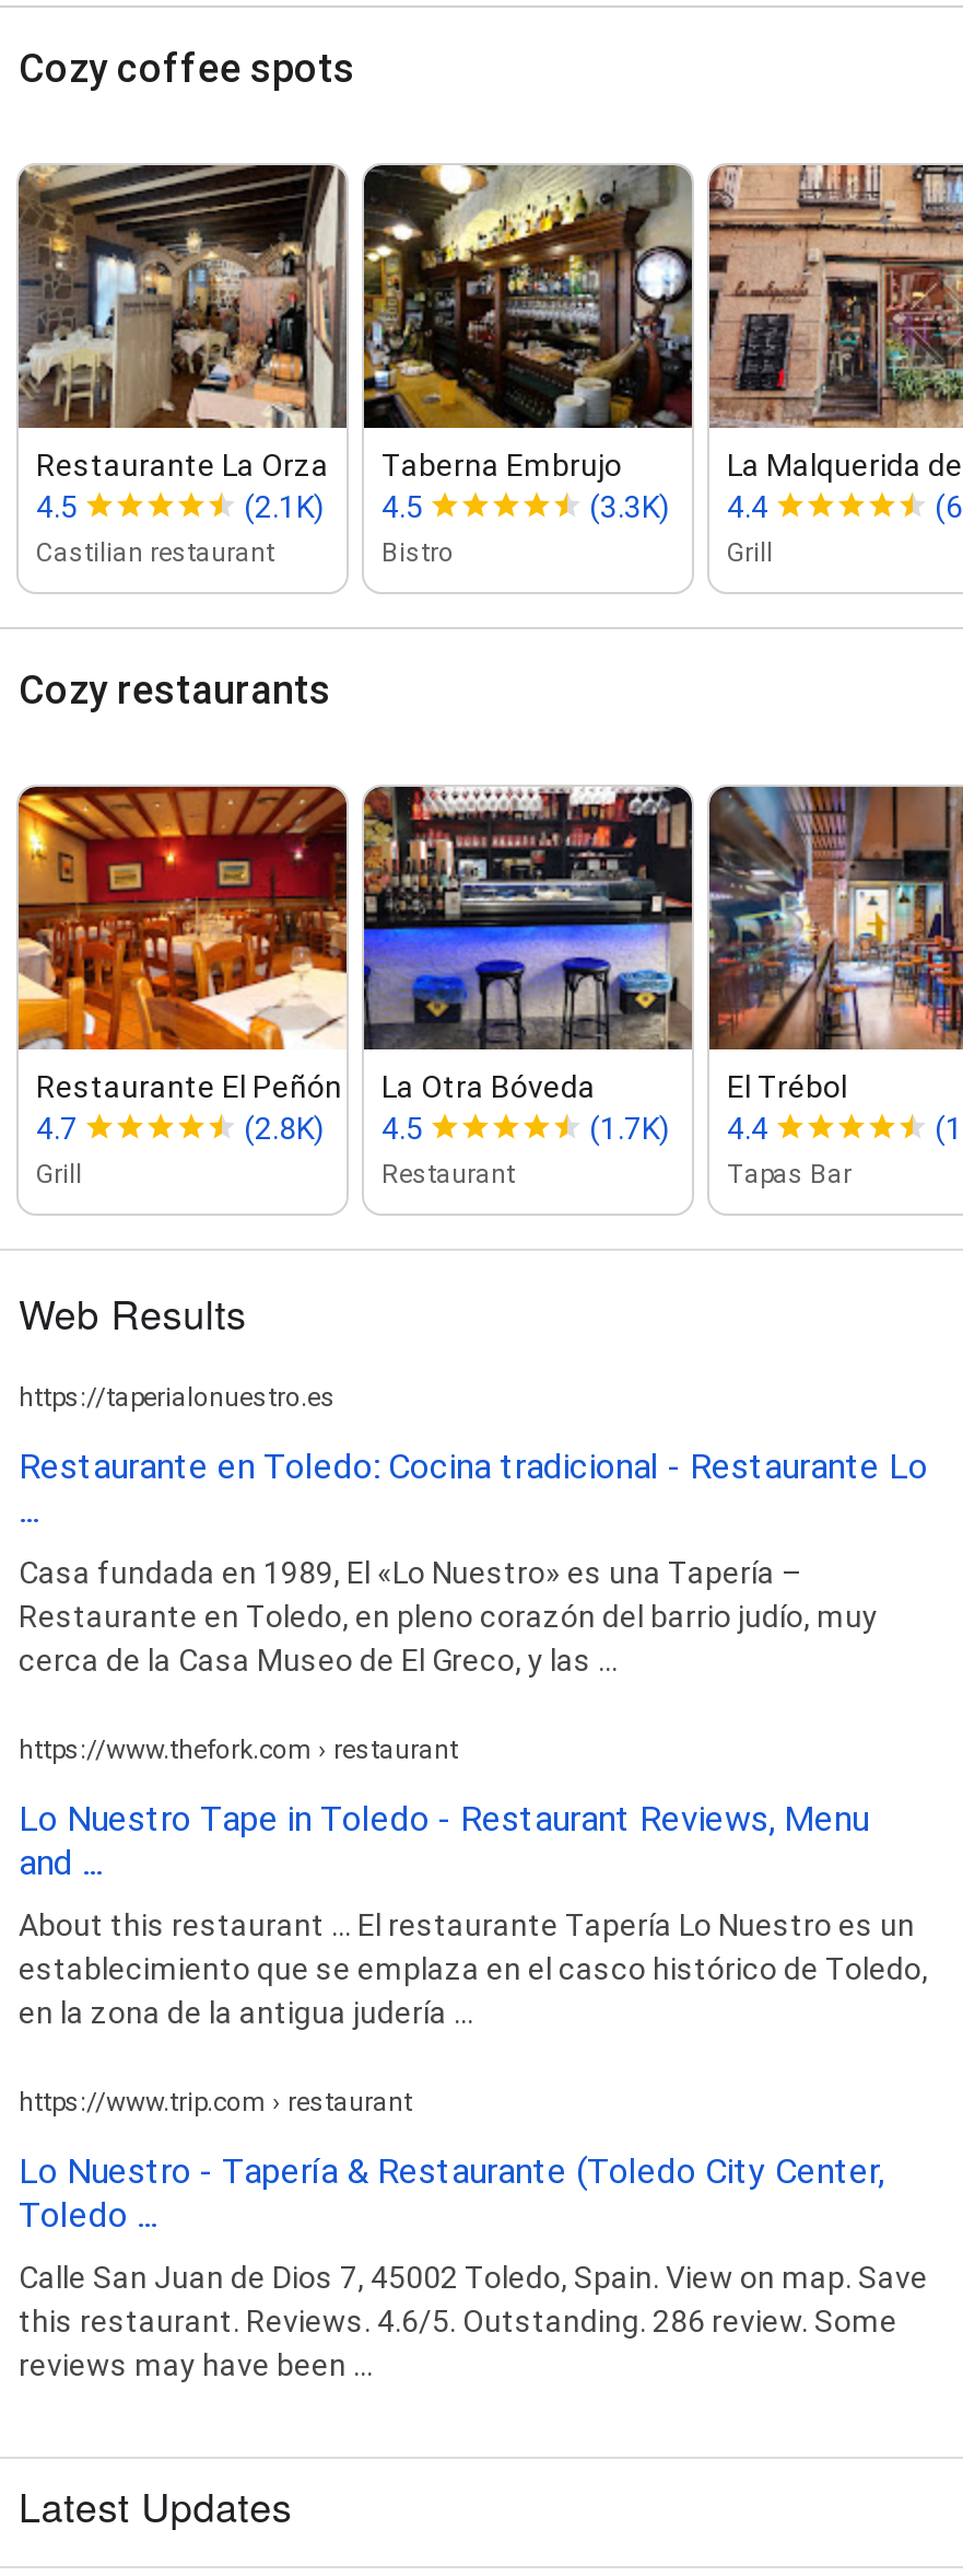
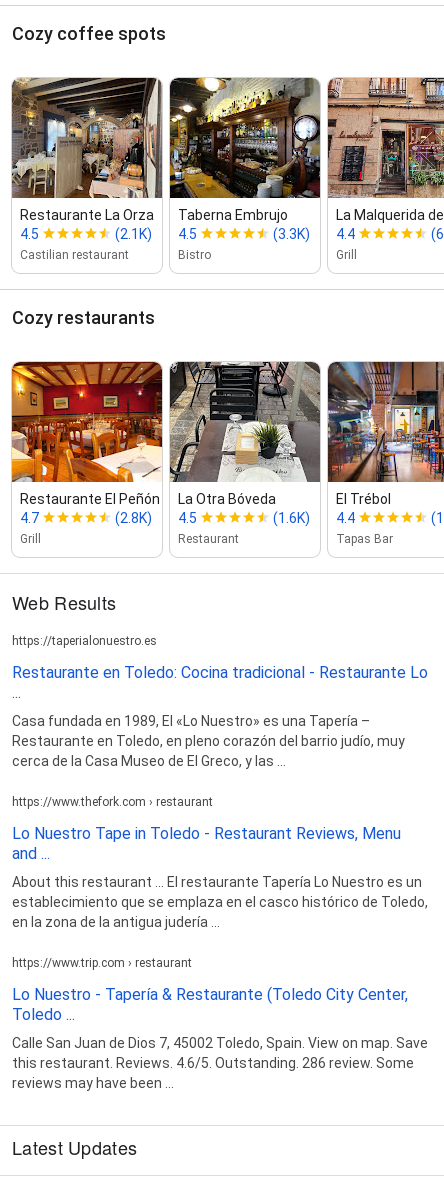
[362,787,768,1145] [image] | (1.7K) 4.4 -> [169,361,355,526] [image] | (1.6K) 4.4

